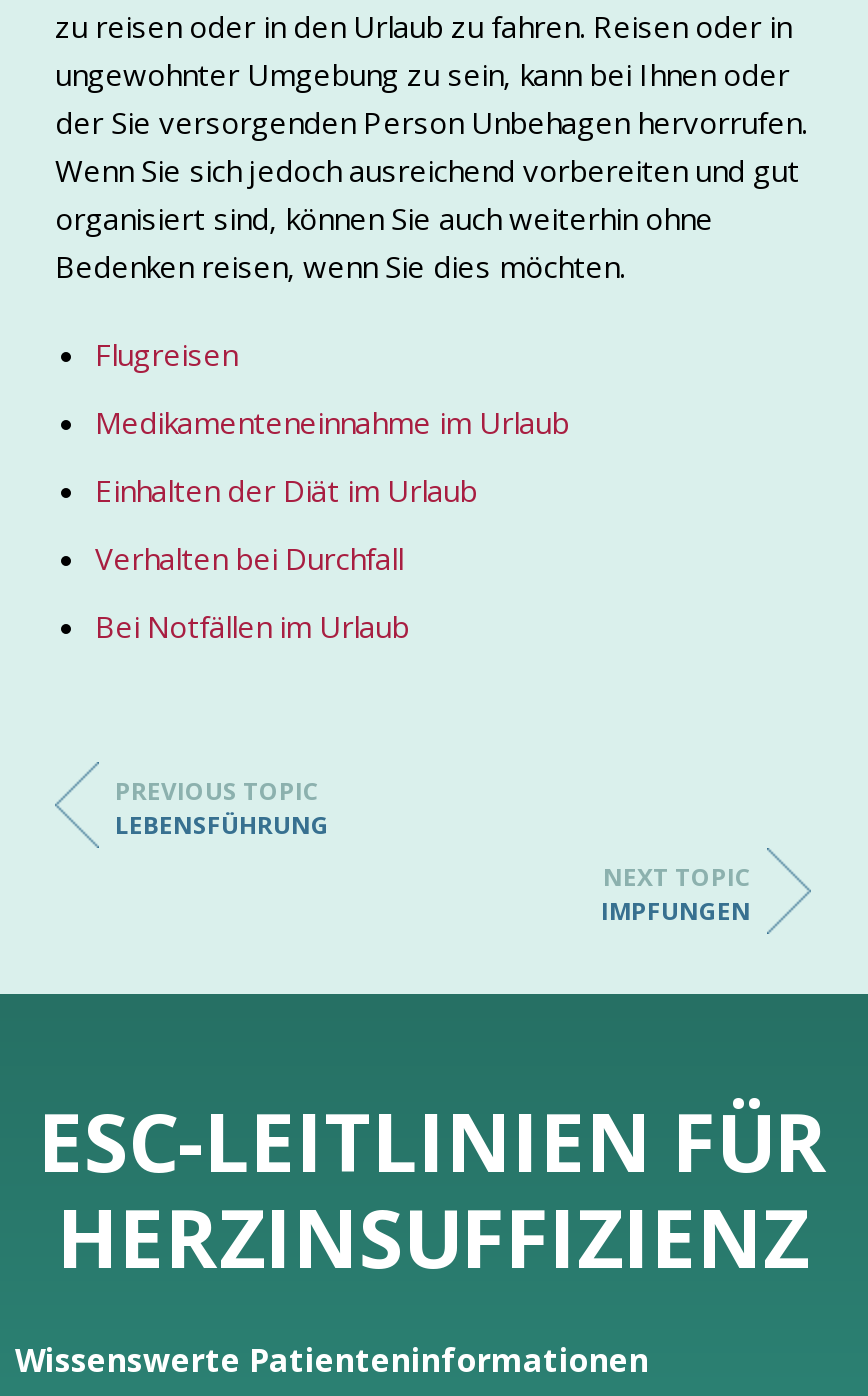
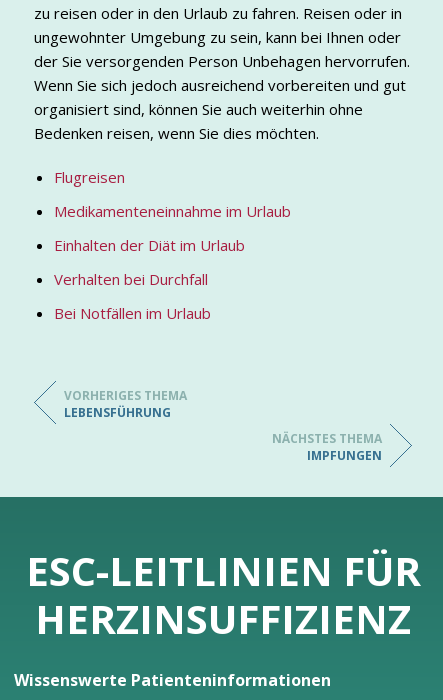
[115,775,319,809] PREVIOUS TOPIC -> [64,387,187,404] VORHERIGES THEMA
[603,861,751,895] NEXT TOPIC -> [272,430,382,447] NÄCHSTES THEMA

